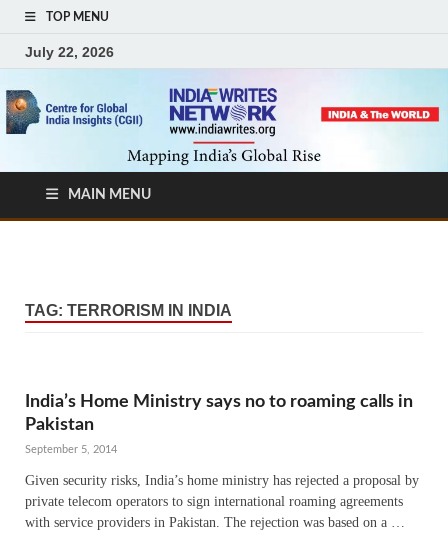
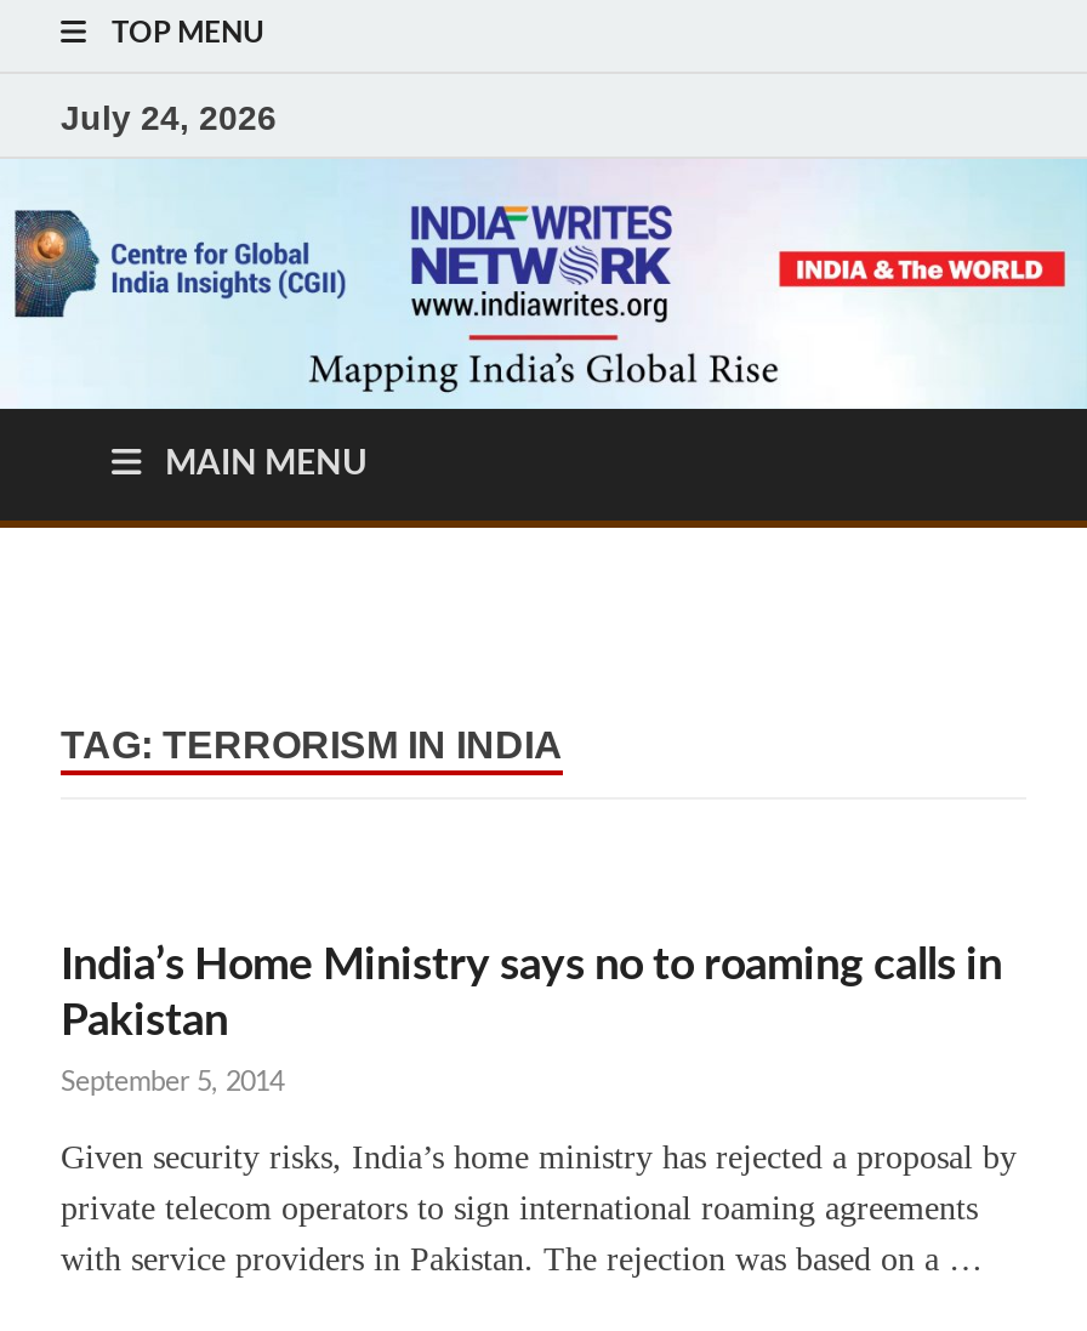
[25,43,114,59] July 22, 2026 -> [61,97,277,136] July 24, 2026

